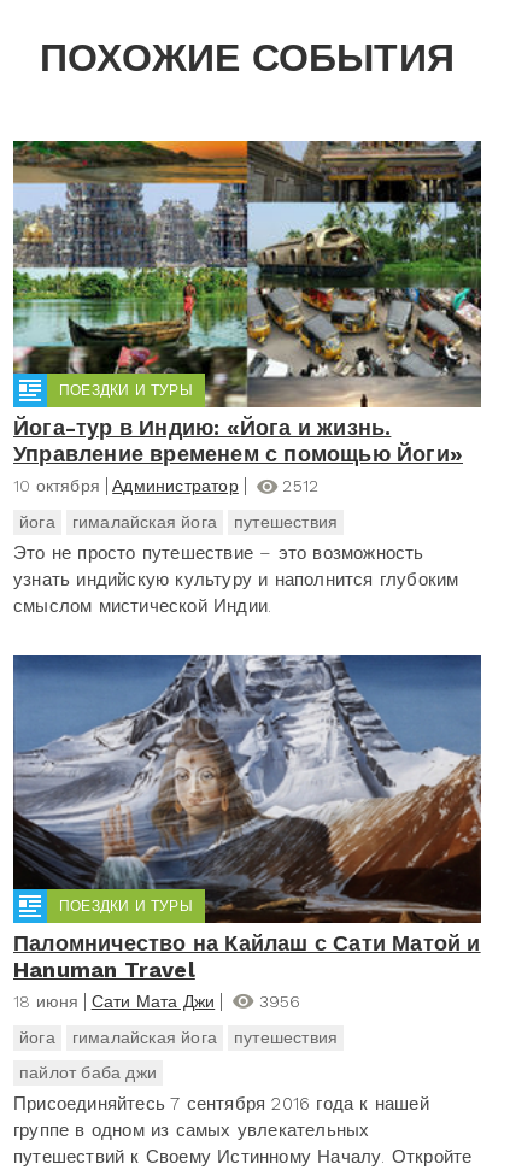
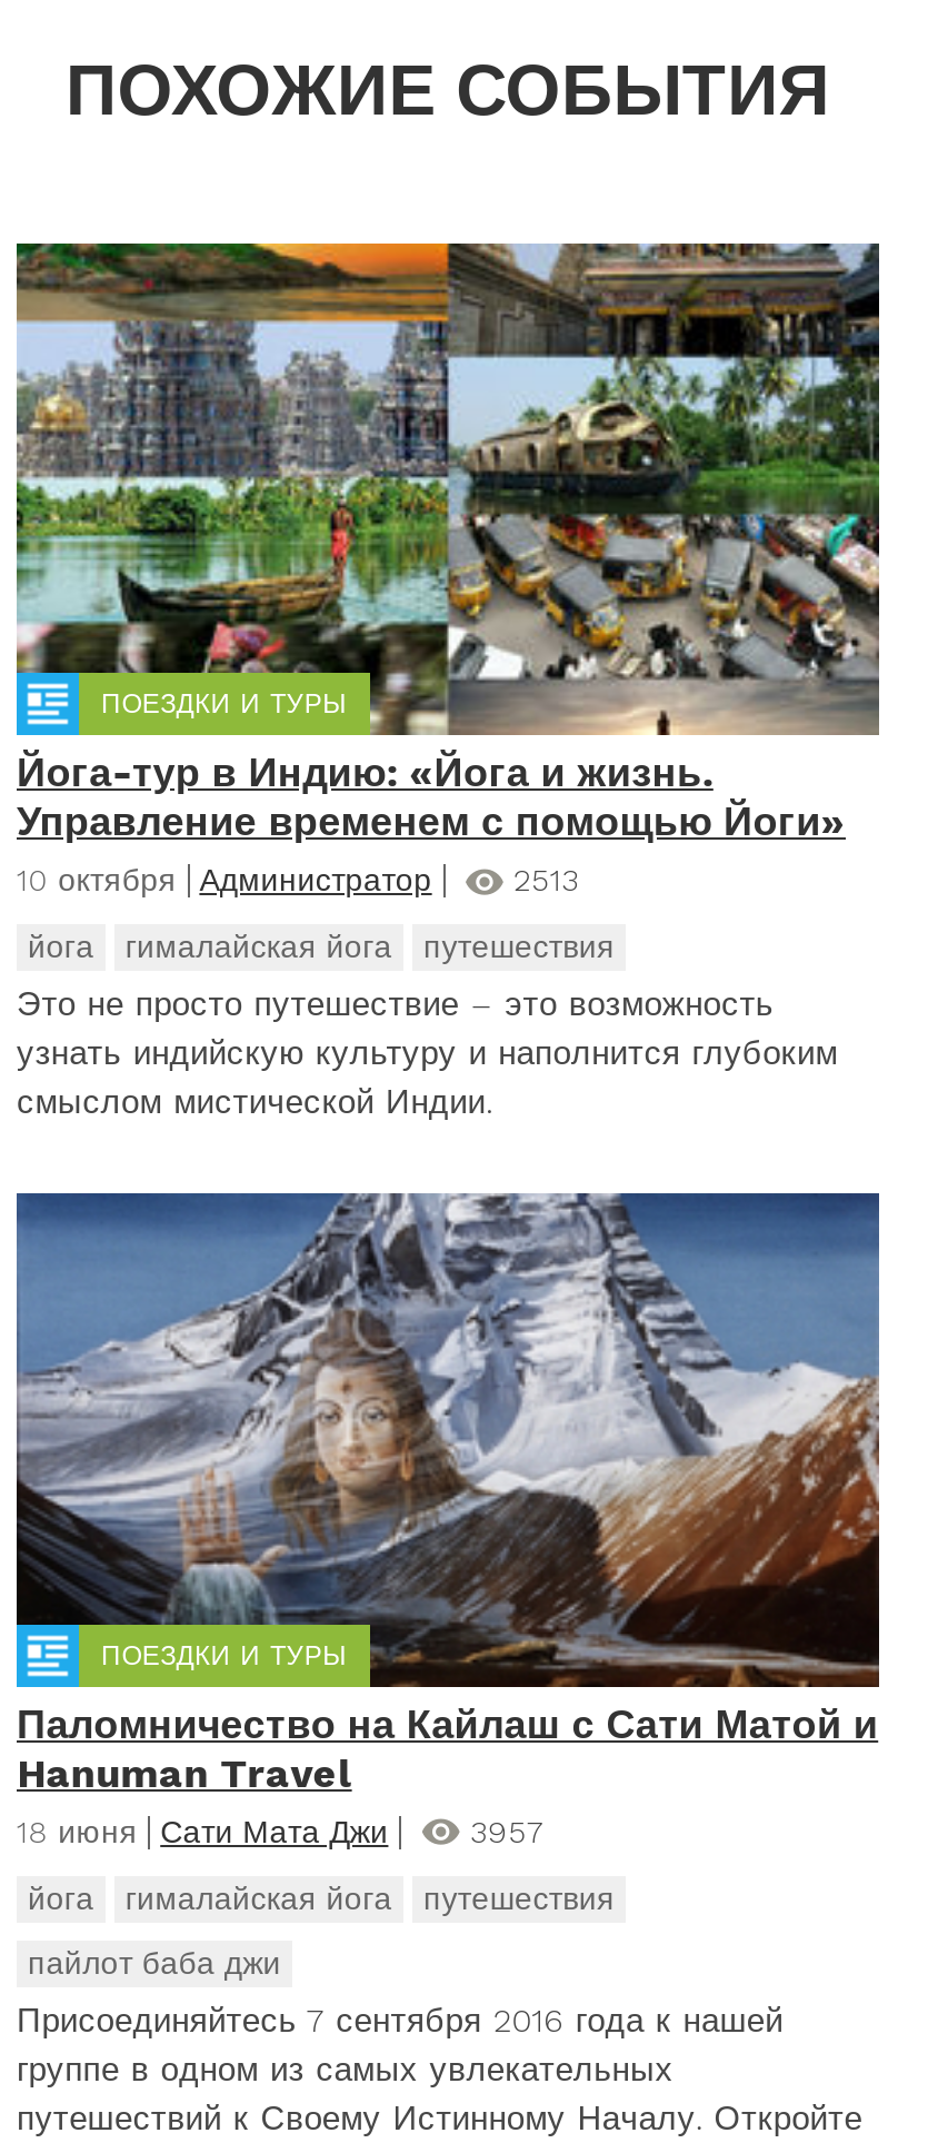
[278,477,319,496] 2512 -> [504,863,579,899] 2513
[254,992,301,1011] 3956 -> [460,1814,545,1850] 3957

